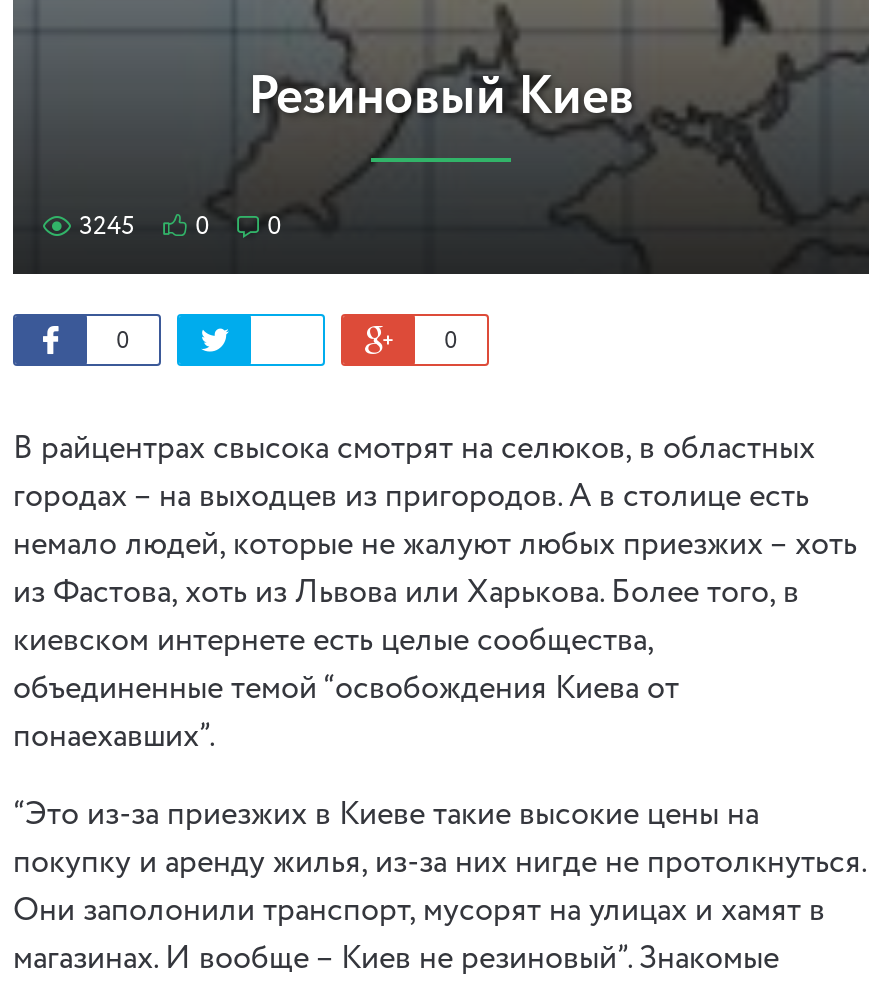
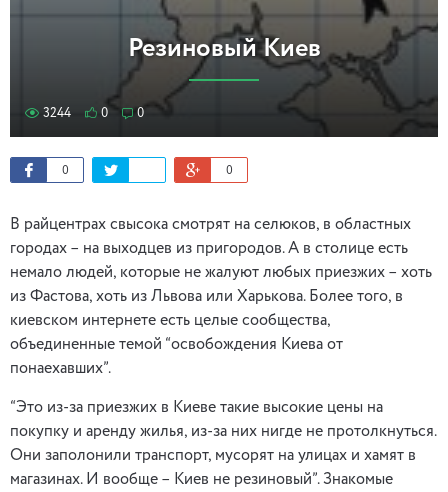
[79,214,135,240] 3245 -> [43,107,71,120] 3244

